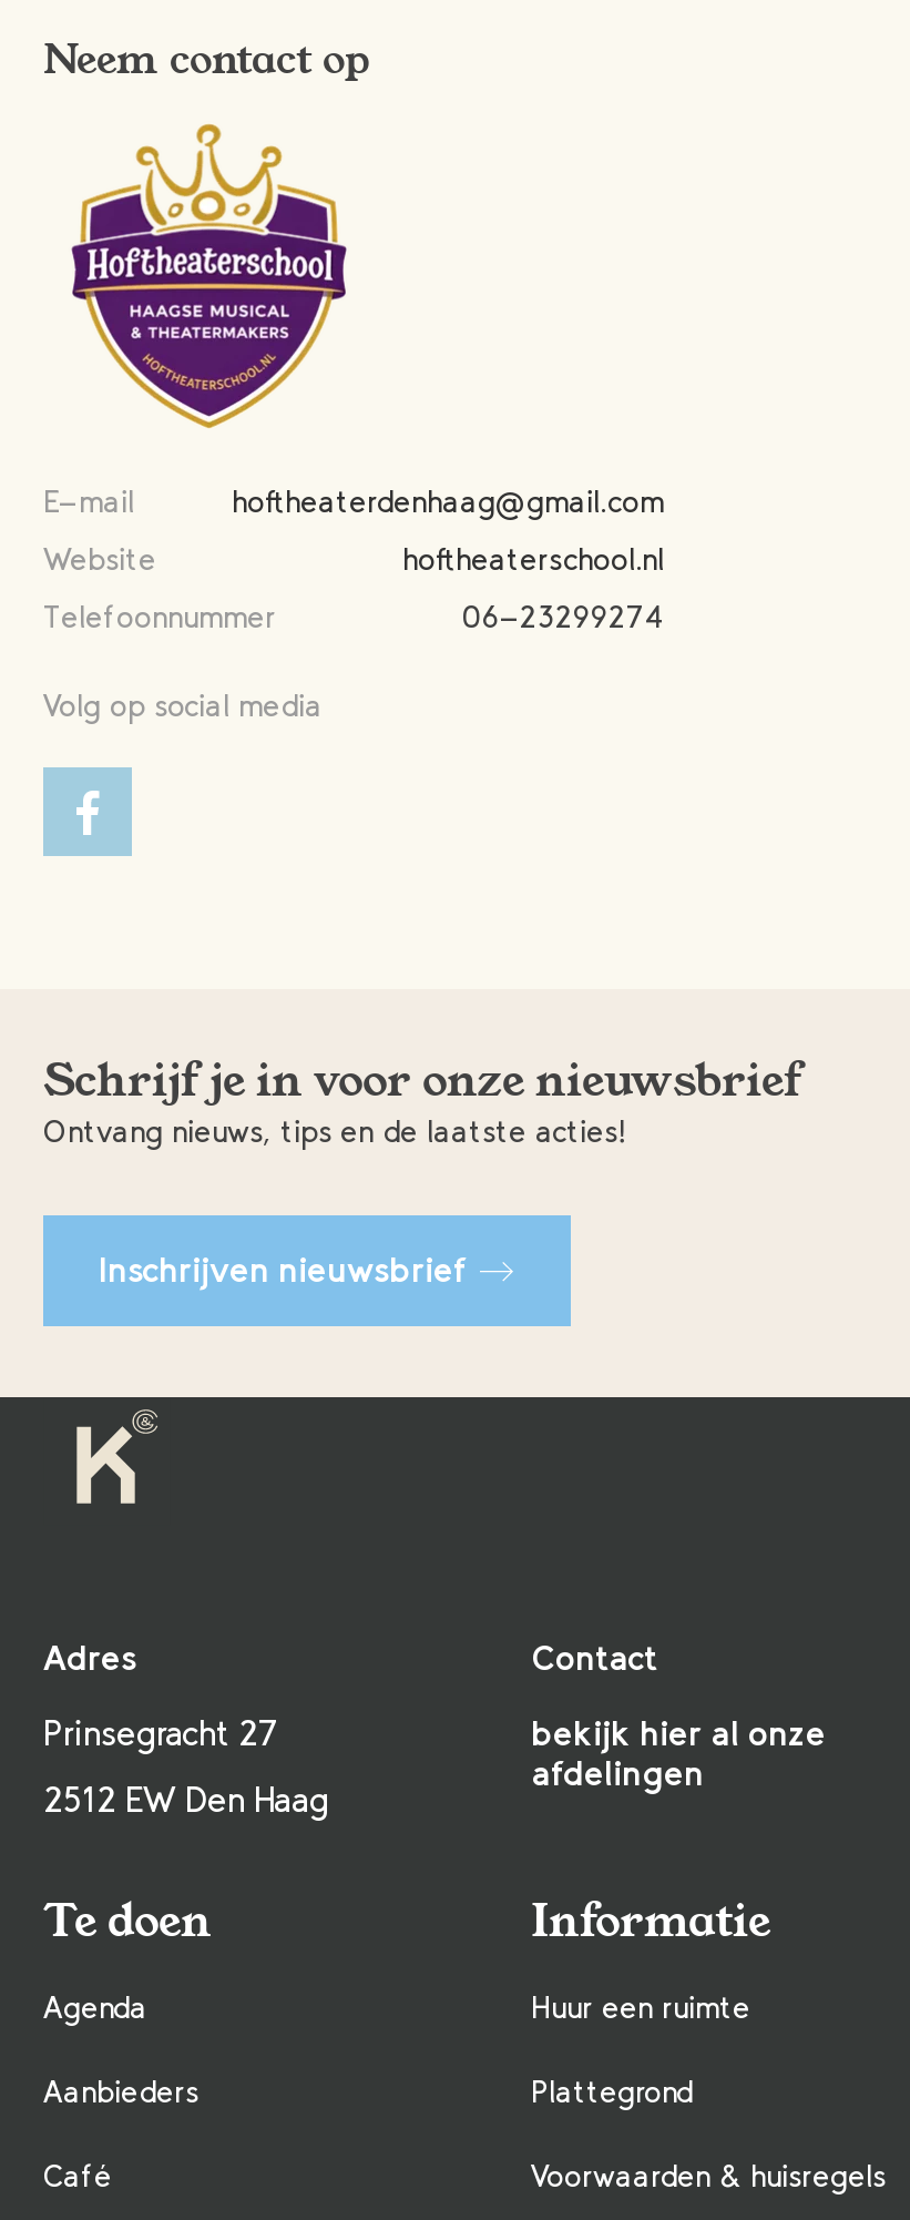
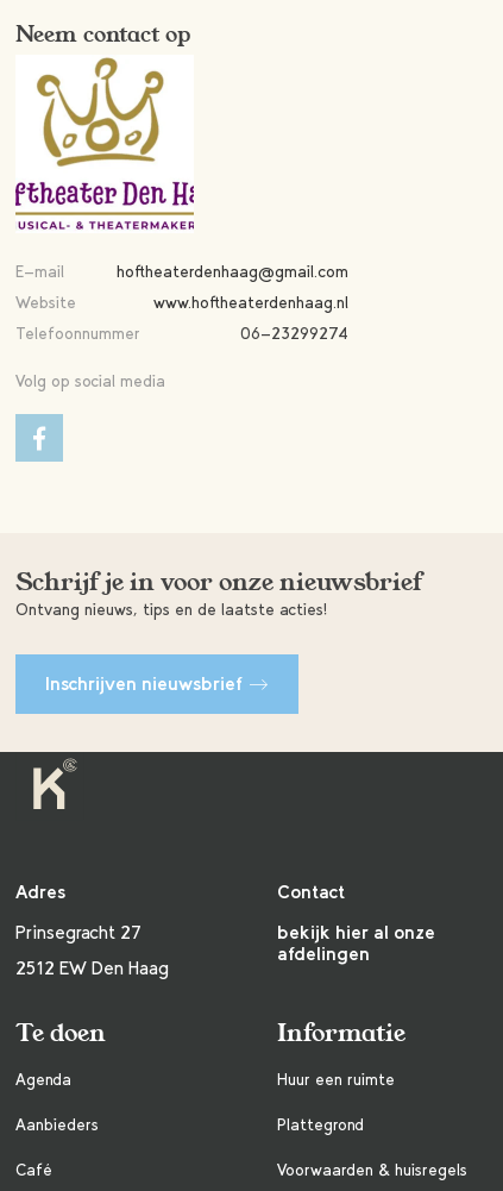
[43,105,376,431] [image] -> [14,57,195,232] [image]
[402,542,664,580] hoftheaterschool.nl -> [153,293,348,313] www.hoftheaterdenhaag.nl

